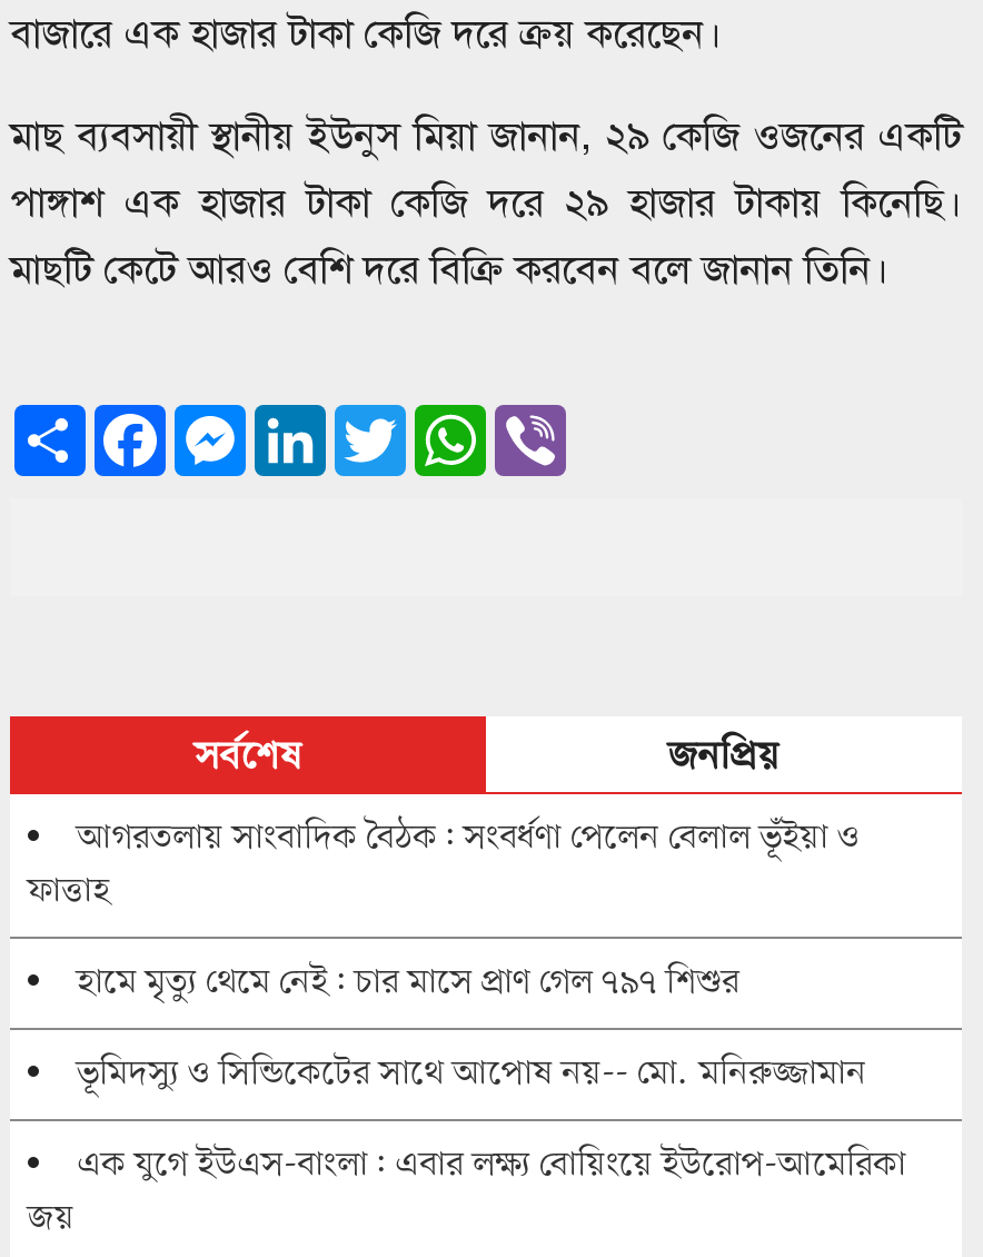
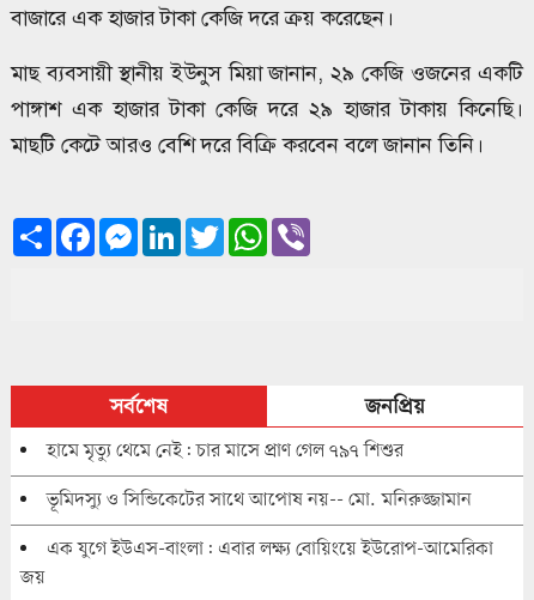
[28,815,860,917] আগরতলায় সাংবাদিক বৈঠক: সংবর্ধণা পেলেন বেলাল ভূঁইয়া ও | ফাত্তাহ -> none

